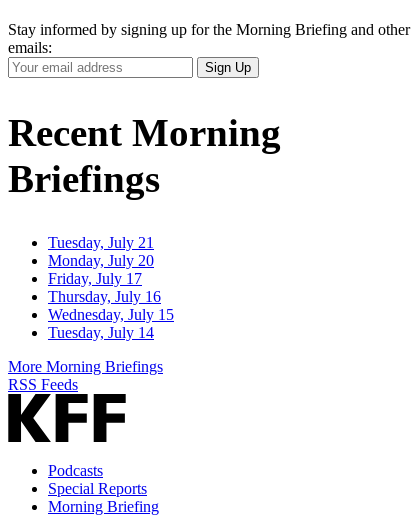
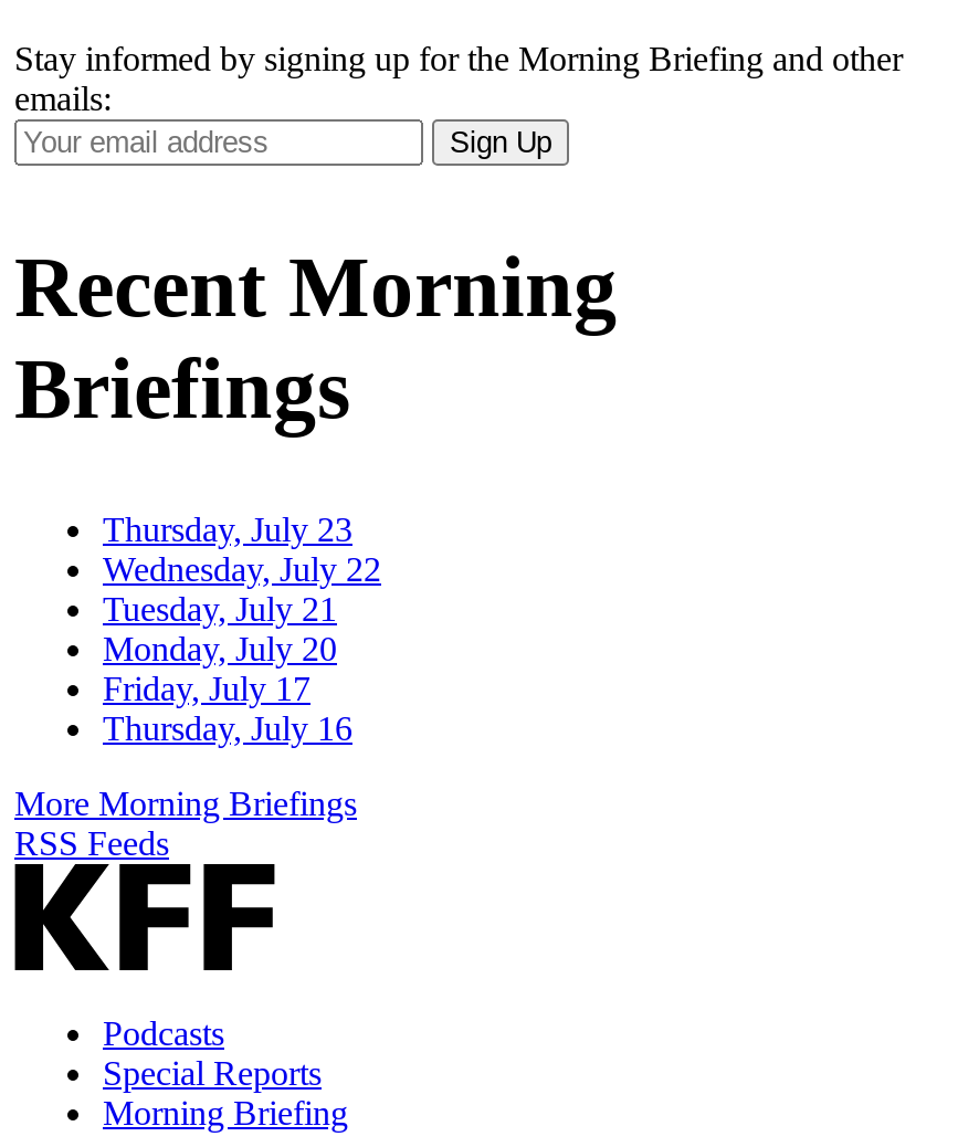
none -> [103,511,381,588] Thursday, July 23 | Wednesday, July 22
moved [48,234,161,305] -> [103,590,352,747]: Tuesday, July 21 | Monday, July 20 | Friday, July 17 | Thursday, July 16
[48,306,174,341] Wednesday, July 15 | Tuesday, July 14 -> none

